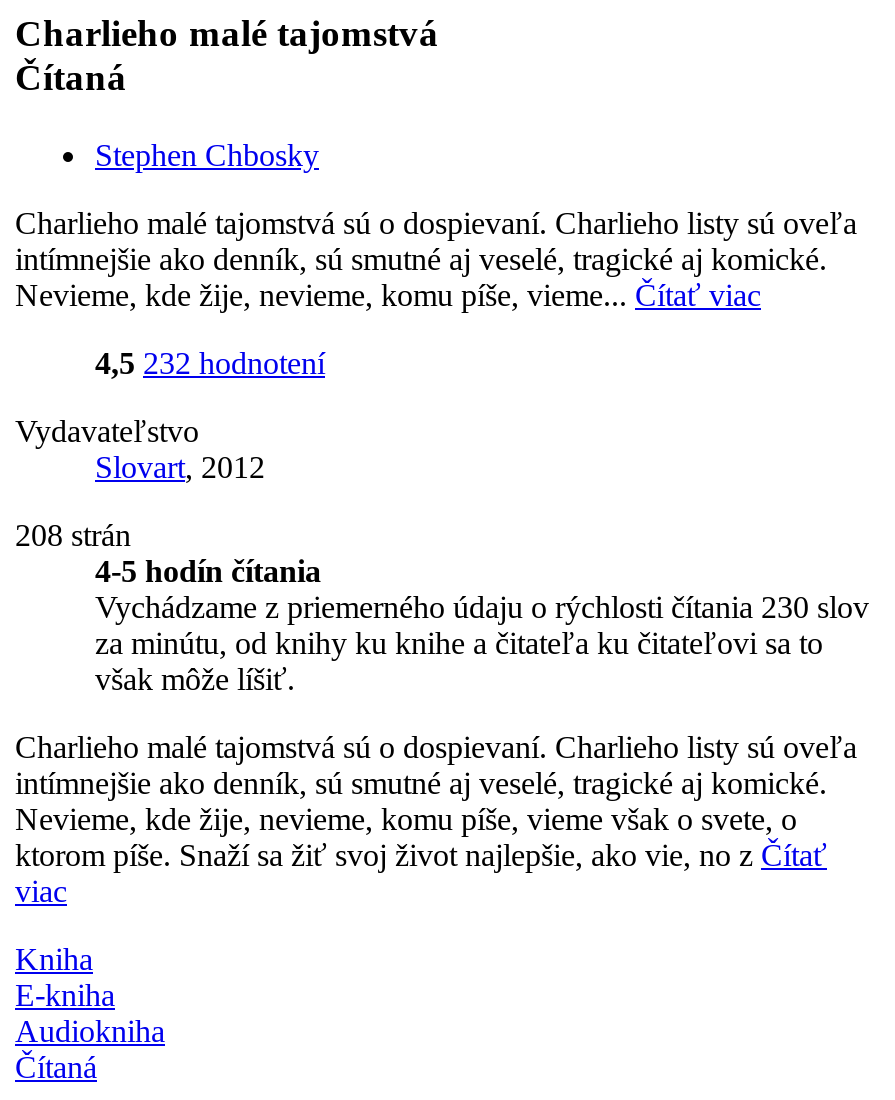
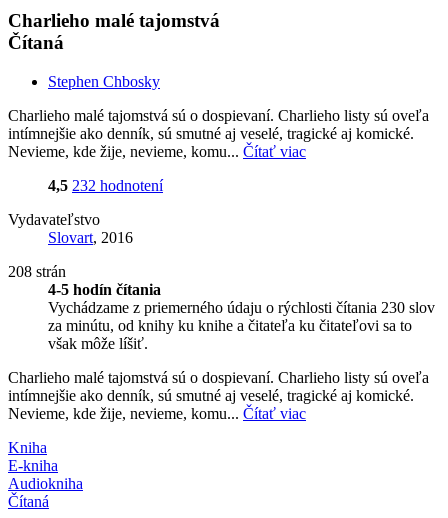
[15,278,761,312] Nevieme, kde žije, nevieme, komu píše, vieme... Čítať viac -> [8,143,306,160] Nevieme, kde žije, nevieme, komu... Čítať viac
[95,450,265,484] Slovart, 2012 -> [48,229,133,246] Slovart, 2016
[15,802,827,908] Nevieme, kde žije, nevieme, komu píše, vieme však o svete, o | ktorom píše. Snaží sa žiť svoj život najlepšie, ako vie, no z Čítať | viac -> [8,405,306,422] Nevieme, kde žije, nevieme, komu... Čítať viac

